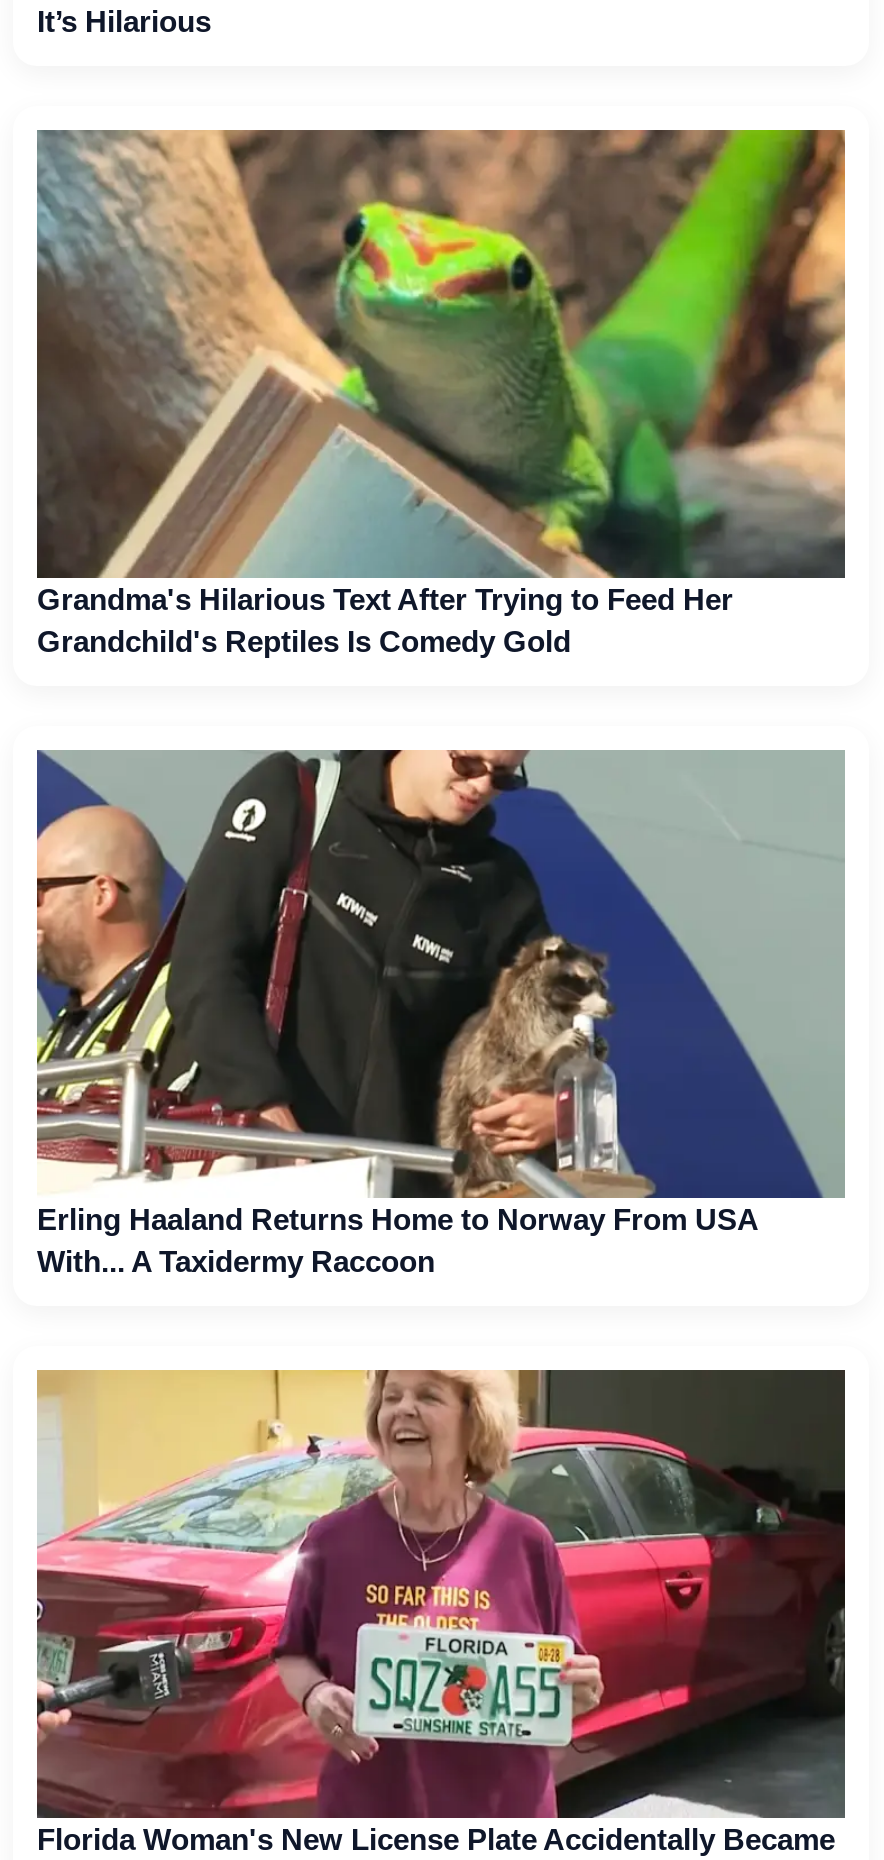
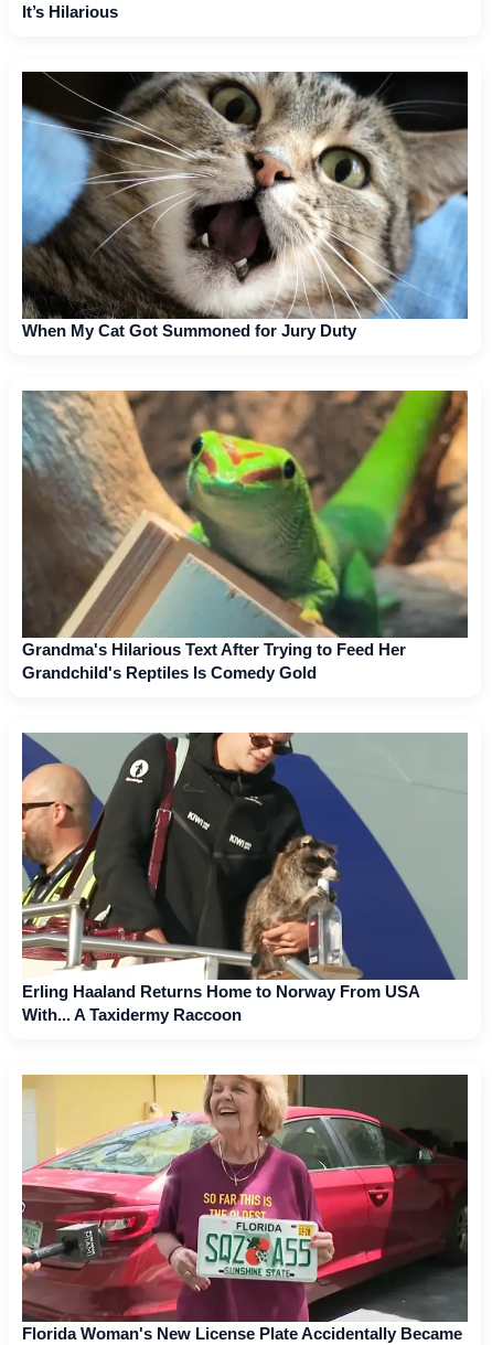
none -> [21,71,469,340] [image] | When My Cat Got Summoned for Jury Duty

